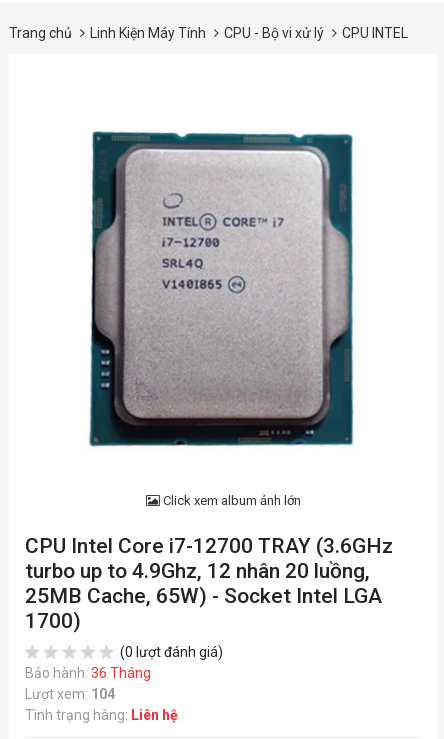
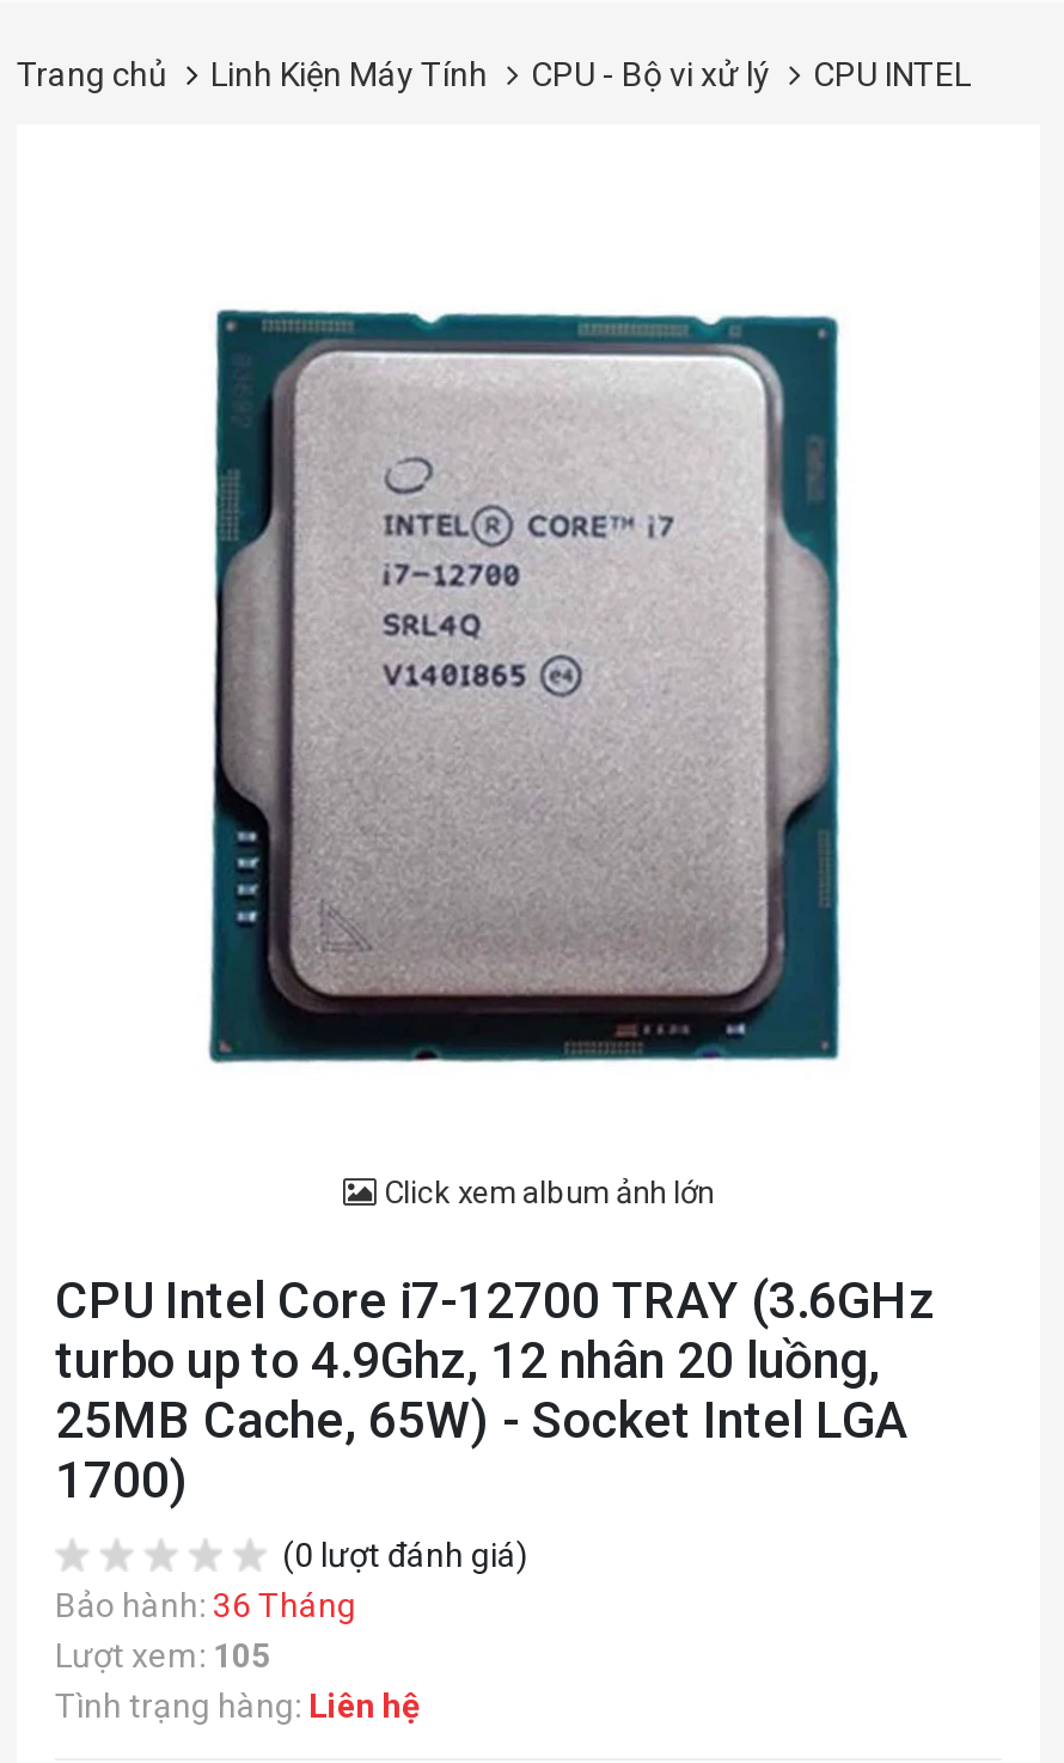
[25,686,115,702] Lượt xem: 104 -> [55,1636,270,1674] Lượt xem: 105

